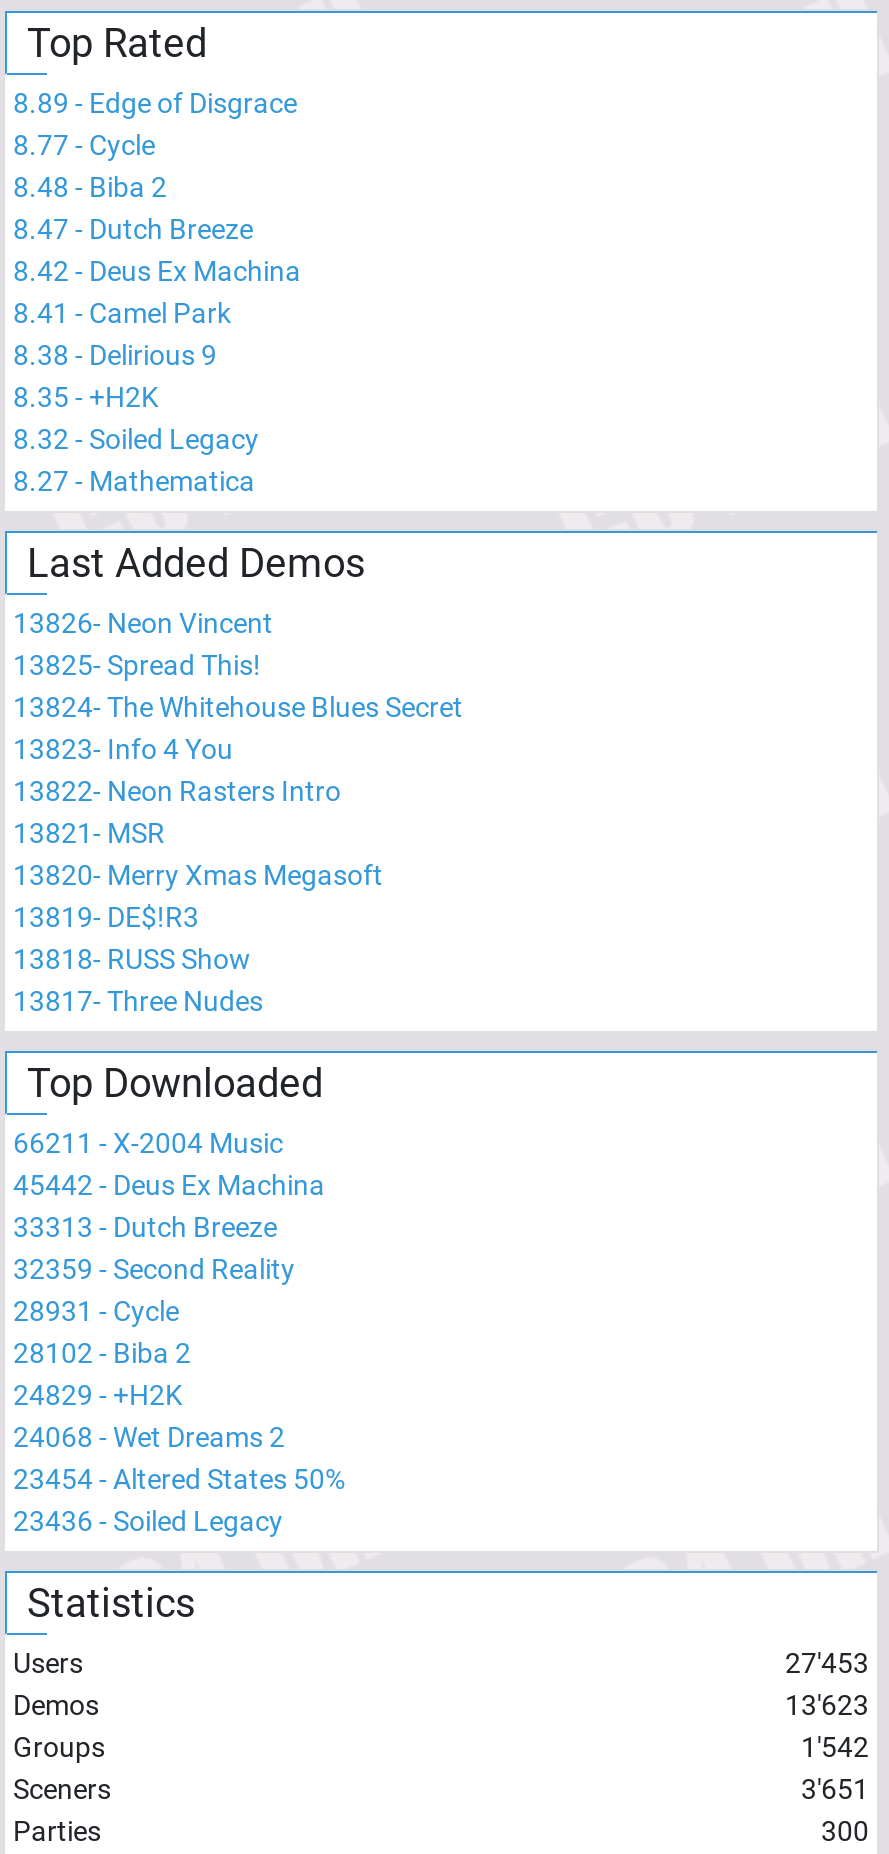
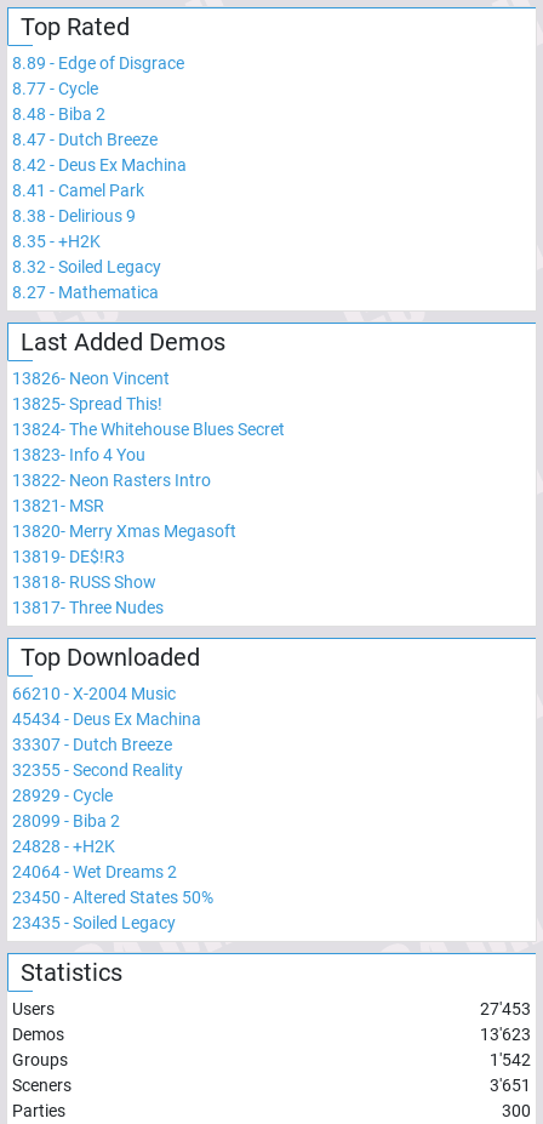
[13,1128,283,1160] 66211 - X-2004 Music -> [12,684,176,703] 66210 - X-2004 Music
[13,1170,325,1202] 45442 - Deus Ex Machina -> [12,709,201,729] 45434 - Deus Ex Machina
[13,1212,277,1244] 33313 - Dutch Breeze -> [12,735,172,754] 33307 - Dutch Breeze
[13,1254,295,1286] 32359 - Second Reality -> [12,760,183,780] 32355 - Second Reality
[13,1296,179,1328] 28931 - Cycle -> [12,786,113,805] 28929 - Cycle
[13,1338,191,1370] 28102 - Biba 2 -> [12,811,120,830] 28099 - Biba 2
[13,1380,183,1412] 24829 - +H2K -> [12,837,115,856] 24828 - +H2K
[13,1422,285,1454] 24068 - Wet Dreams 2 -> [12,862,177,881] 24064 - Wet Dreams 2
[13,1464,345,1496] 23454 - Altered States 50% -> [12,887,213,907] 23450 - Altered States 50%
[13,1506,283,1538] 23436 - Soiled Legacy -> [12,913,176,932] 23435 - Soiled Legacy

